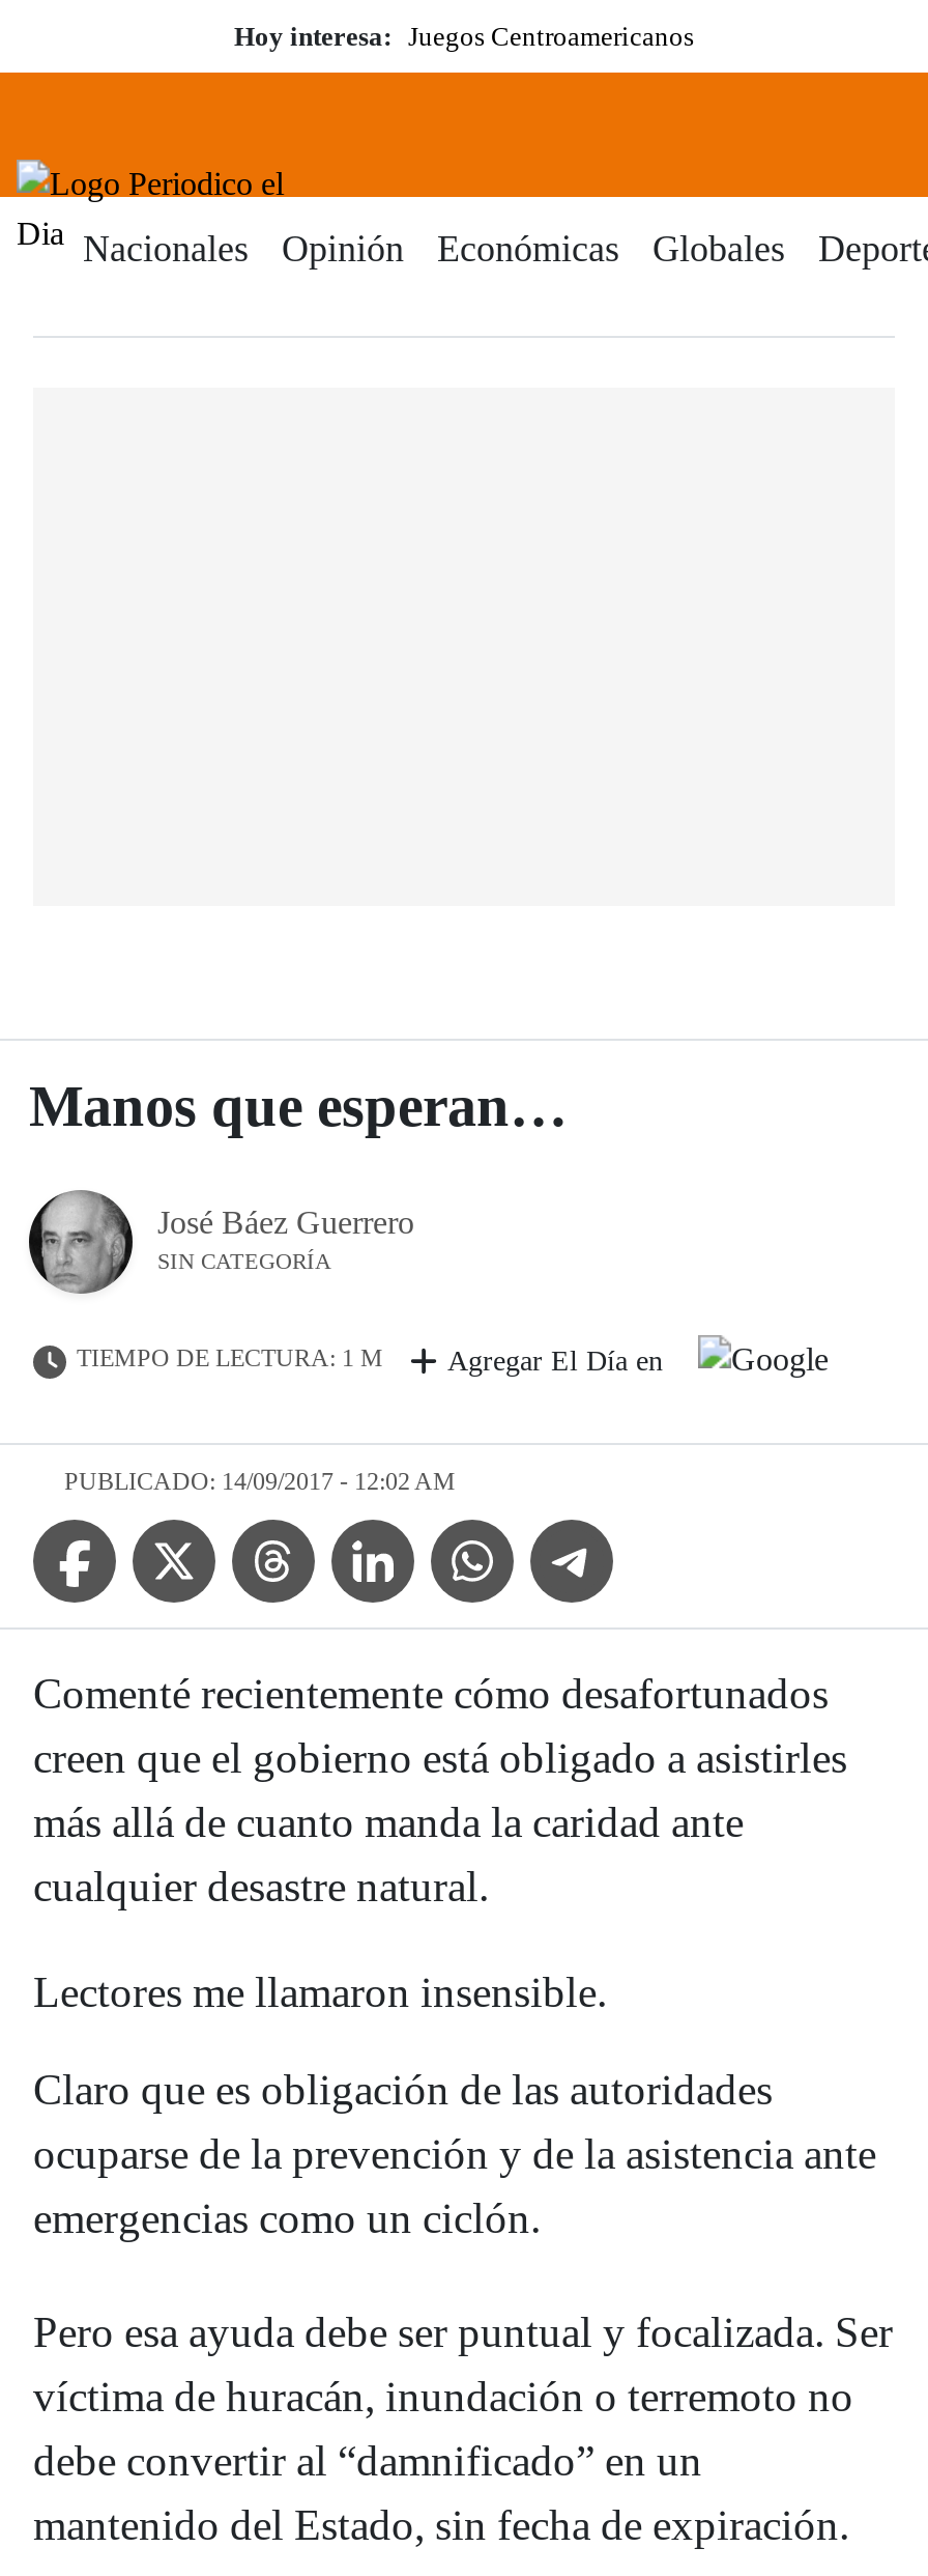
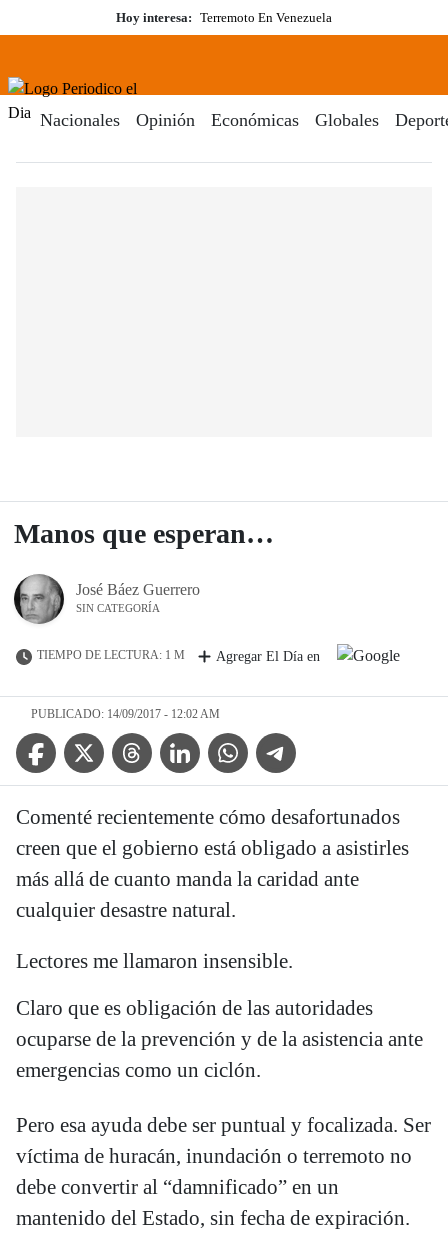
[234,21,694,52] Hoy interesa: Juegos Centroamericanos -> [116,10,332,25] Hoy interesa: Terremoto En Venezuela

